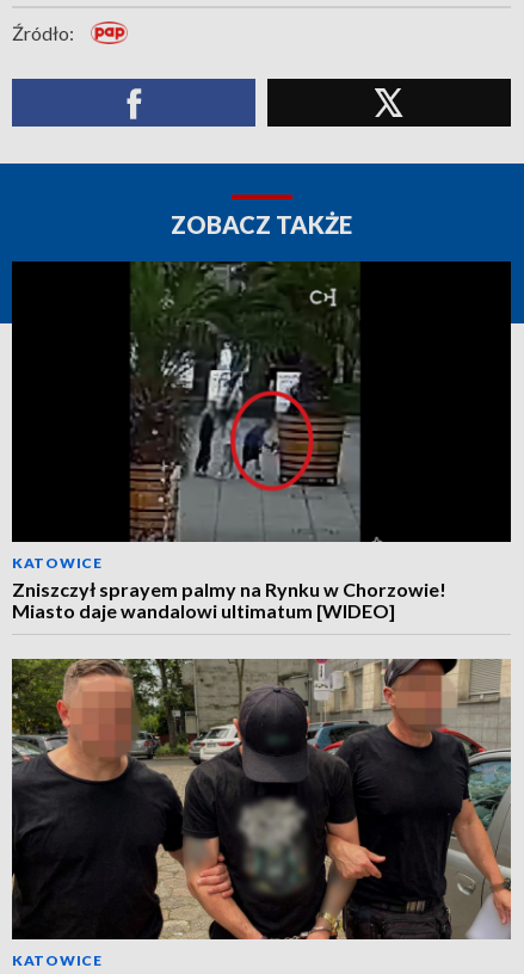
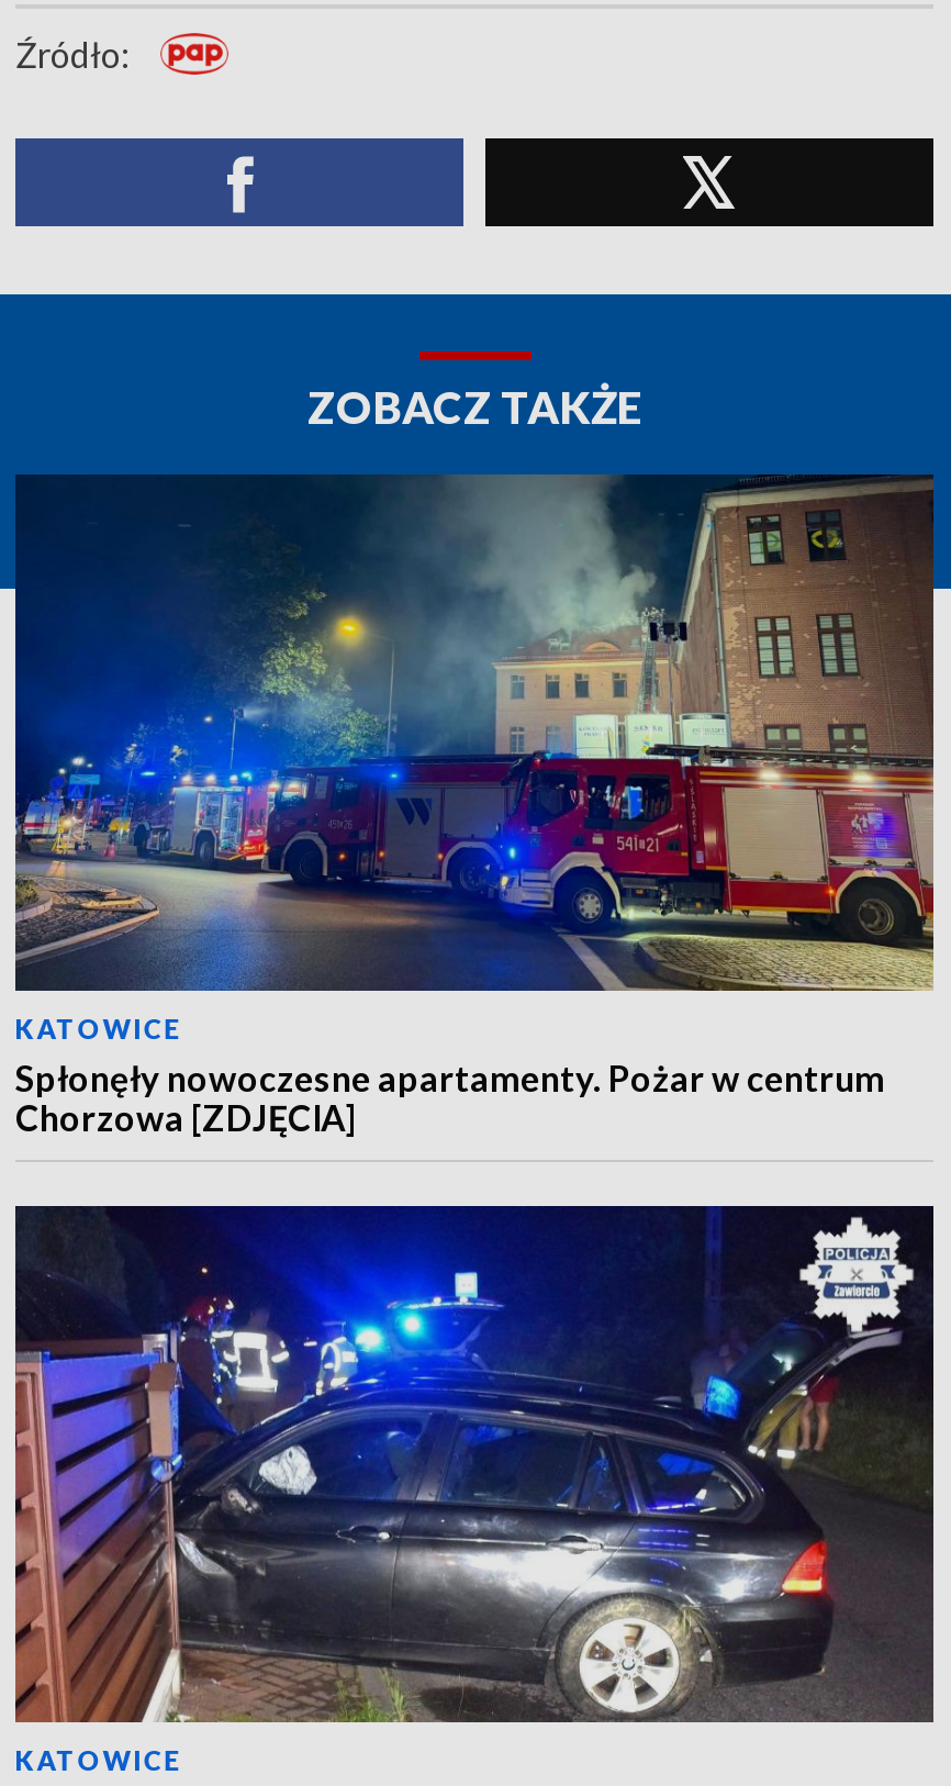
[11,260,512,622] [image] | Zniszczył sprayem palmy na Rynku w Chorzowie! | Miasto daje wandalowi ultimatum [WIDEO] -> [13,475,936,1138] [image] | Spłonęły nowoczesne apartamenty. Pożar w centrum | Chorzowa [ZDJĘCIA]
[11,658,512,941] [image] -> [13,1204,936,1724] [image]

